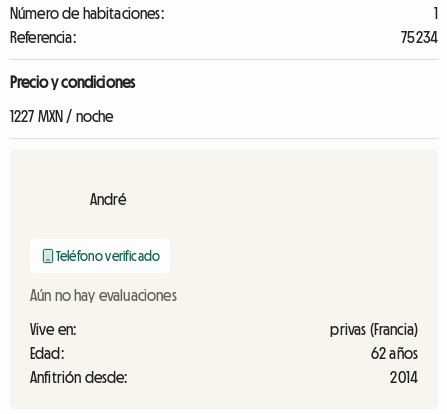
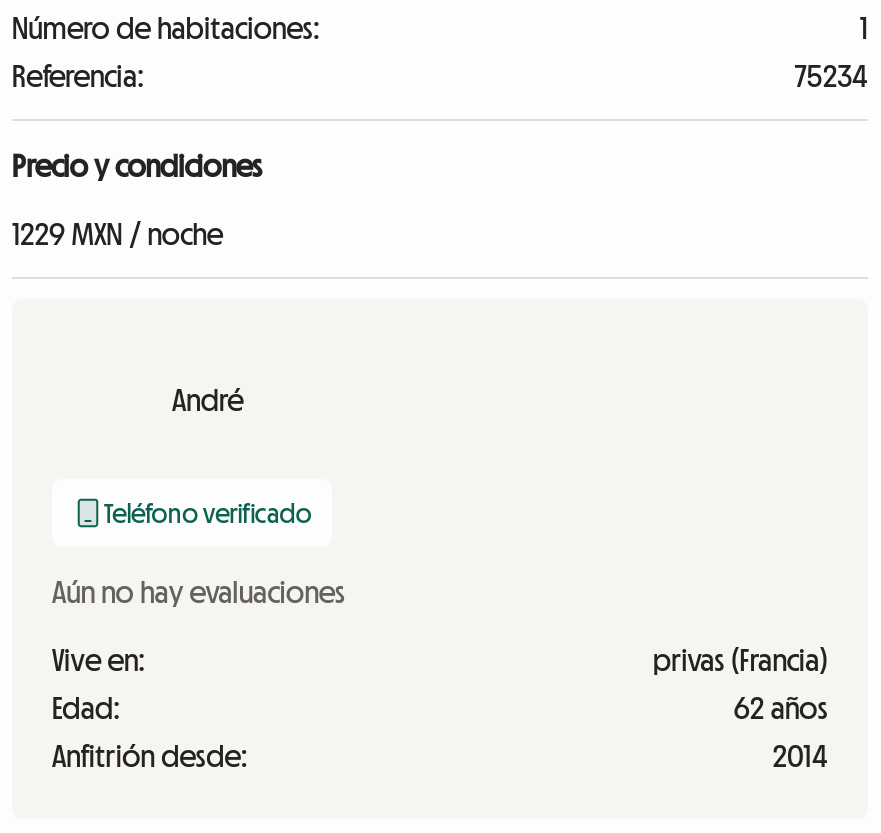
[10,108,114,124] 1227 MXN / noche -> [12,216,223,248] 1229 MXN / noche

